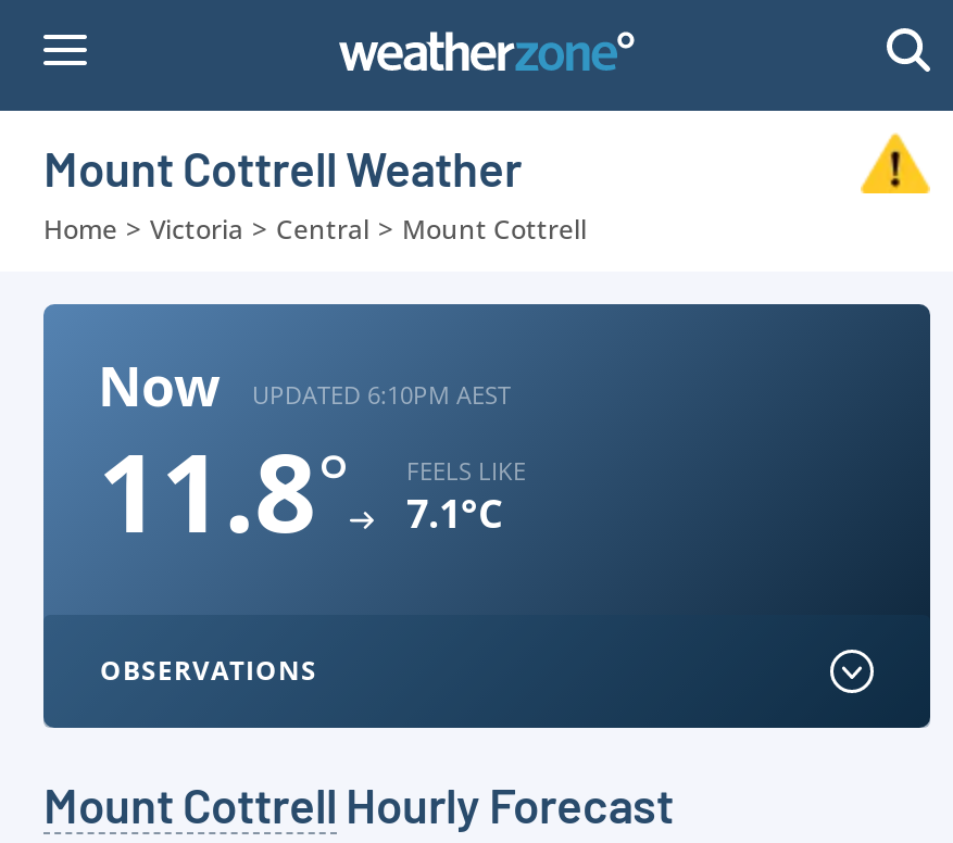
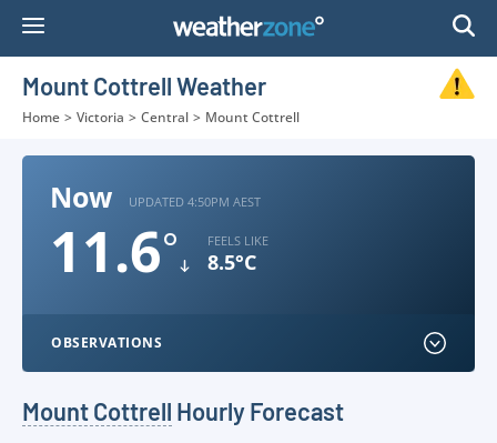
[252,377,511,410] UPDATED 6:10PM AEST -> [129,193,261,209] UPDATED 4:50PM AEST
[98,417,350,565] 11.8° -> [50,213,179,289] 11.6°
[406,487,502,539] 7.1°C -> [207,249,256,275] 8.5°C

